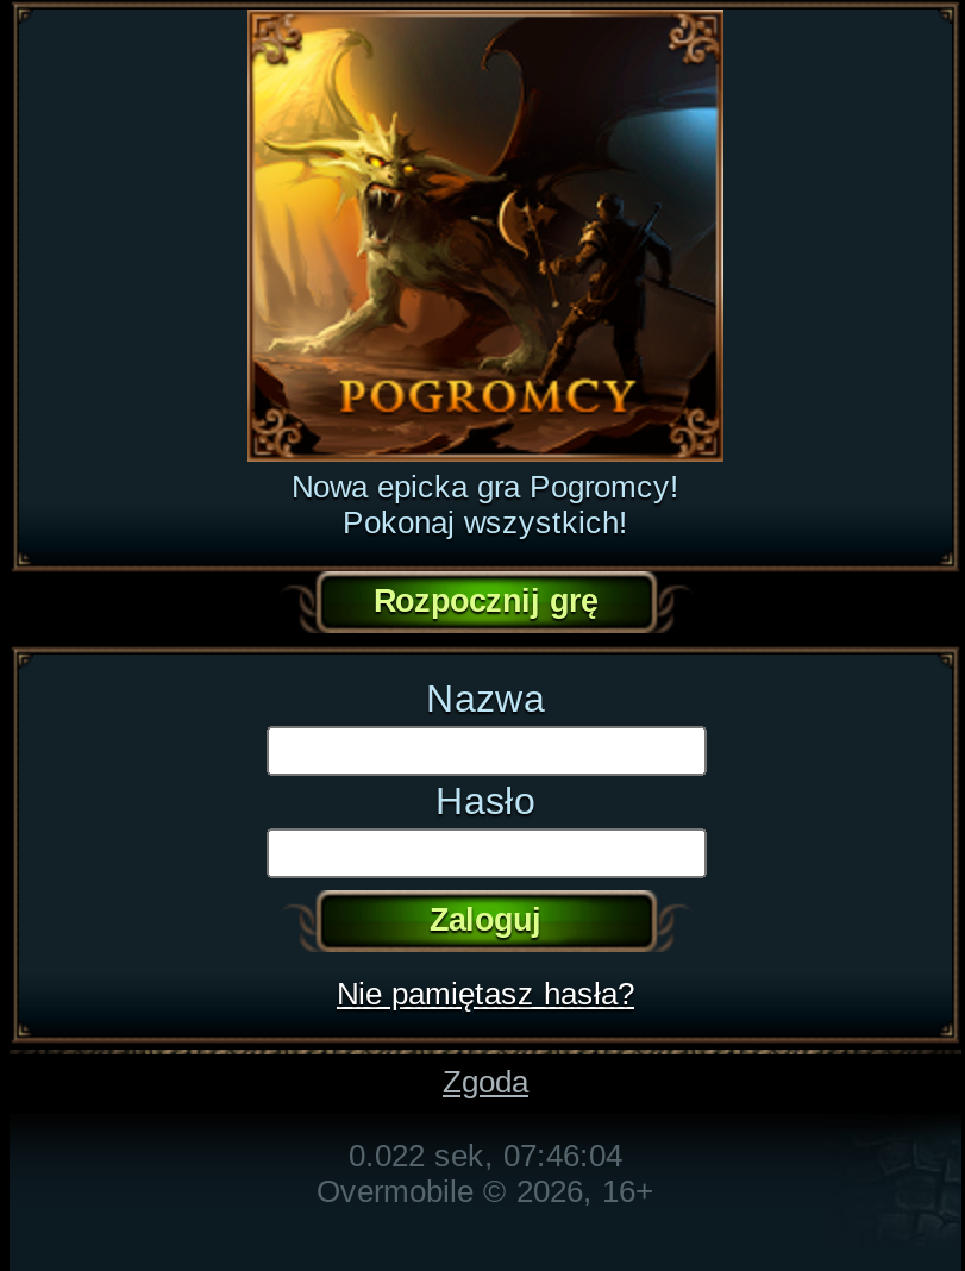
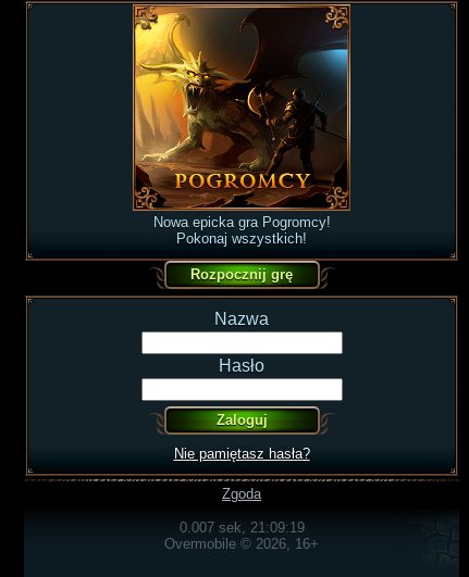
[349,1137,622,1172] 0.022 sek, 07:46:04 -> [179,519,304,535] 0.007 sek, 21:09:19

